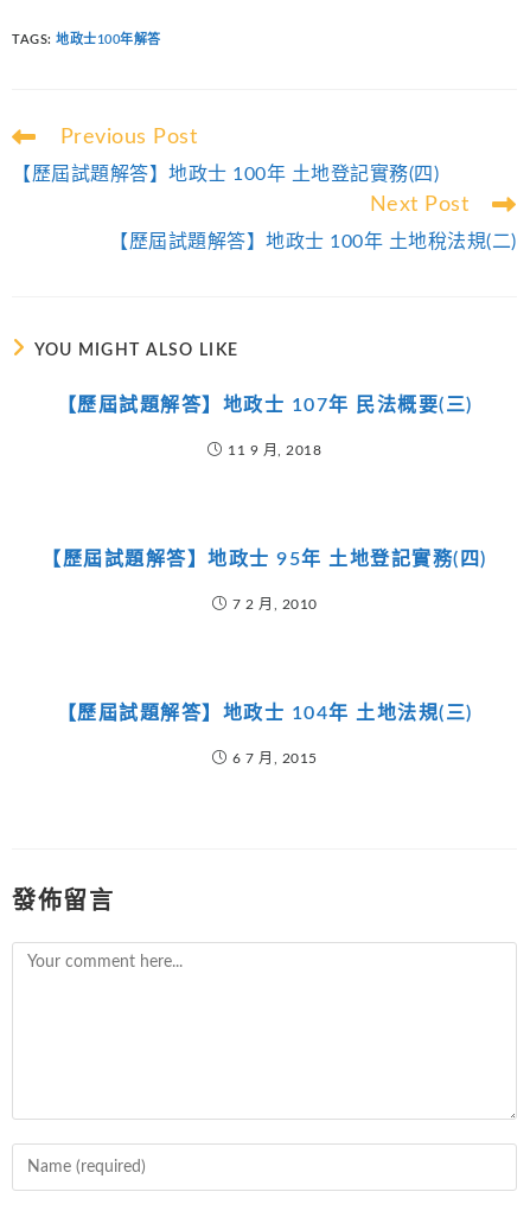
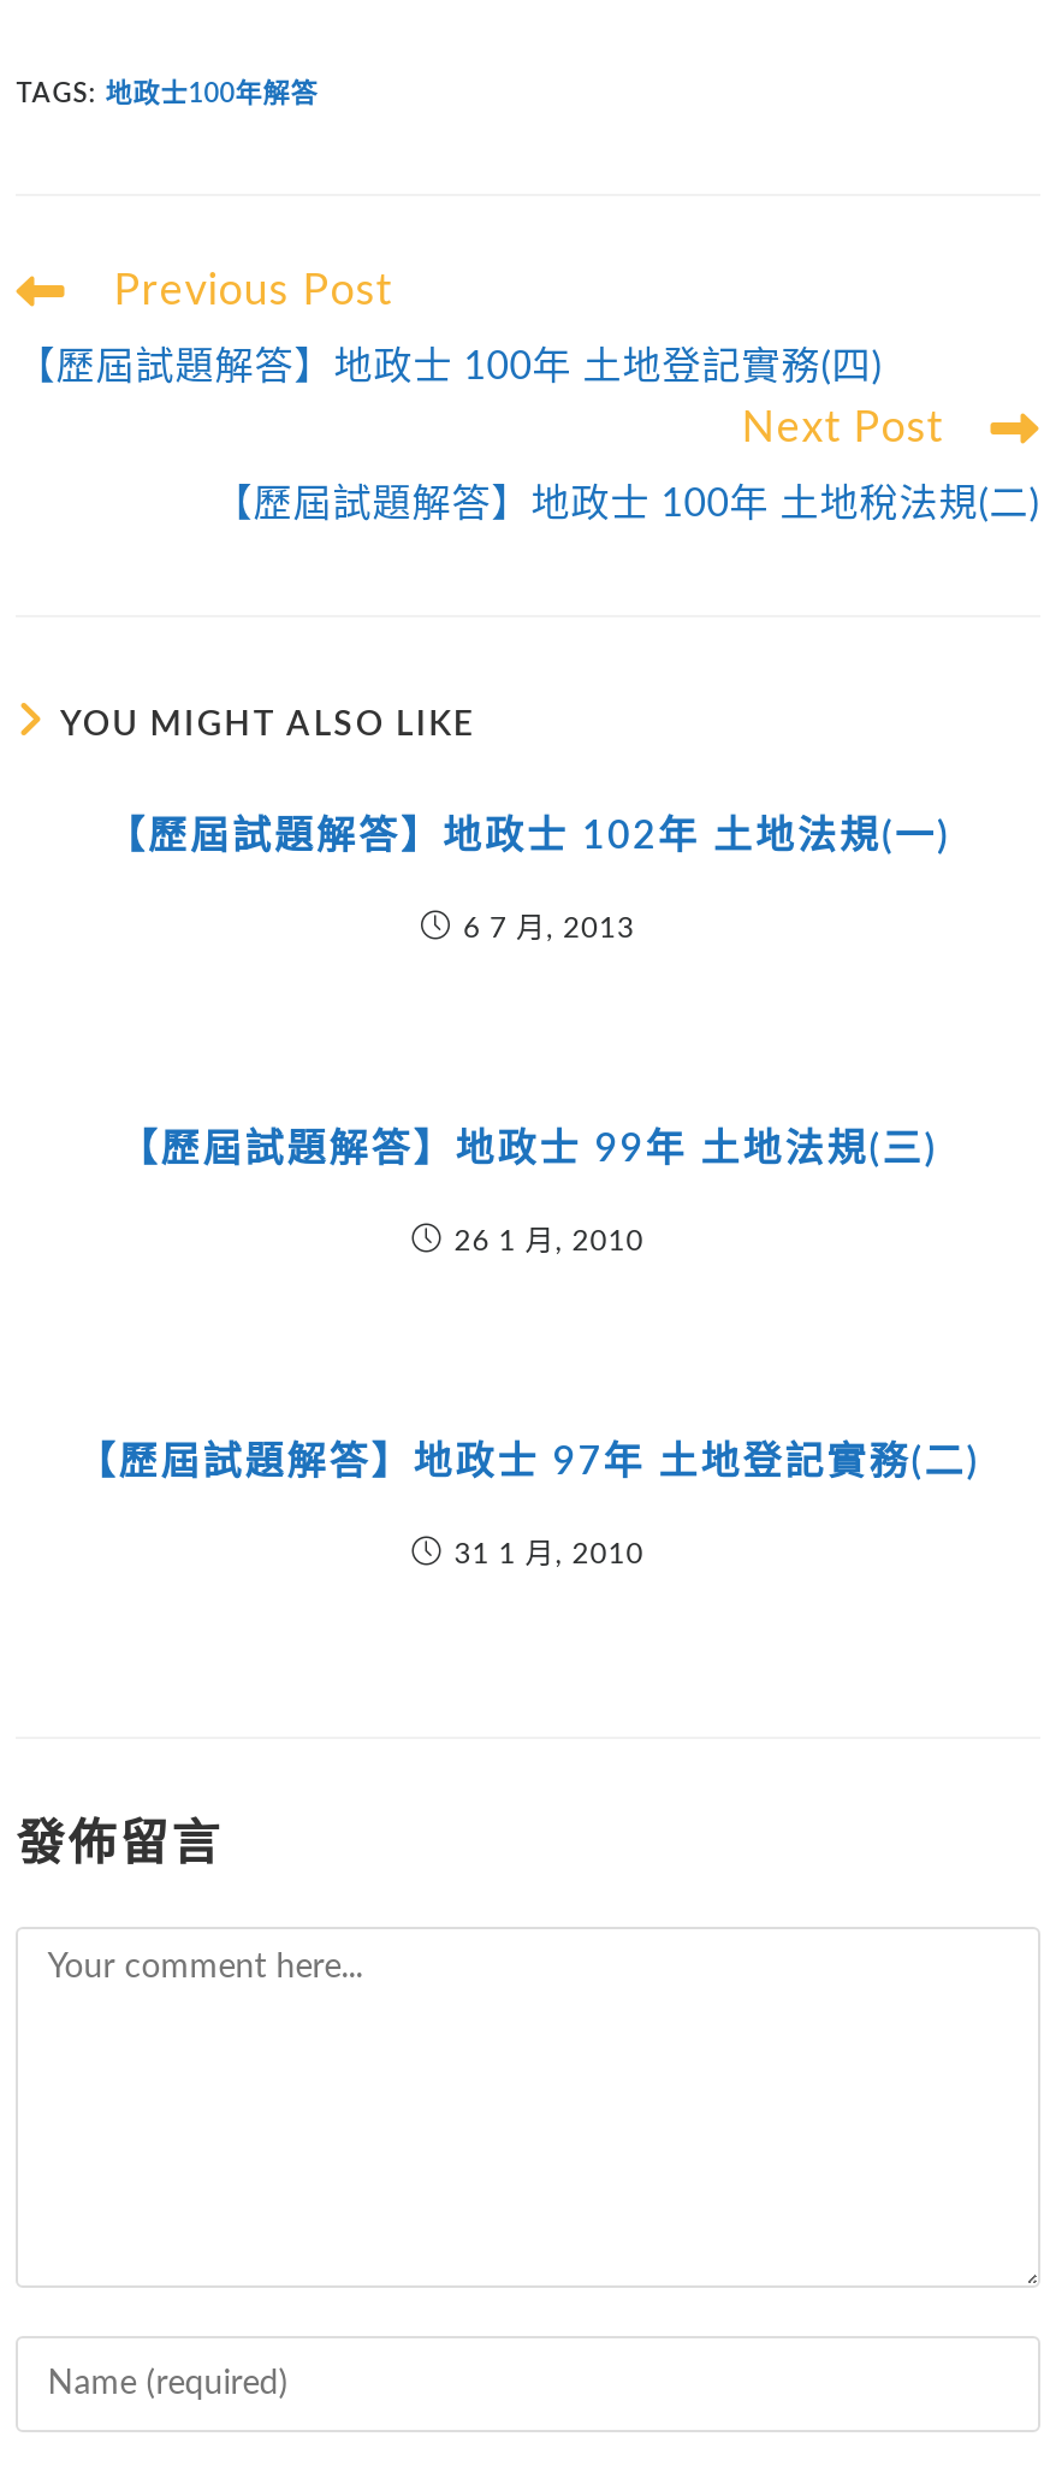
[56,396,472,415] 【歷屆試題解答】地政士 107年 民法概要(三) -> [106,817,950,856] 【歷屆試題解答】地政士 102年 土地法規(一)
[228,443,322,457] 11 9 月, 2018 -> [463,913,635,942] 6 7 月, 2013
[42,550,487,569] 【歷屆試題解答】地政士 95年 土地登記實務(四) -> [119,1130,937,1169] 【歷屆試題解答】地政士 99年 土地法規(三)
[232,597,317,611] 7 2 月, 2010 -> [454,1226,644,1255] 26 1 月, 2010
[56,704,472,723] 【歷屆試題解答】地政士 104年 土地法規(三) -> [76,1443,980,1482] 【歷屆試題解答】地政士 97年 土地登記實務(二)
[232,751,317,765] 6 7 月, 2015 -> [454,1539,644,1568] 31 1 月, 2010

